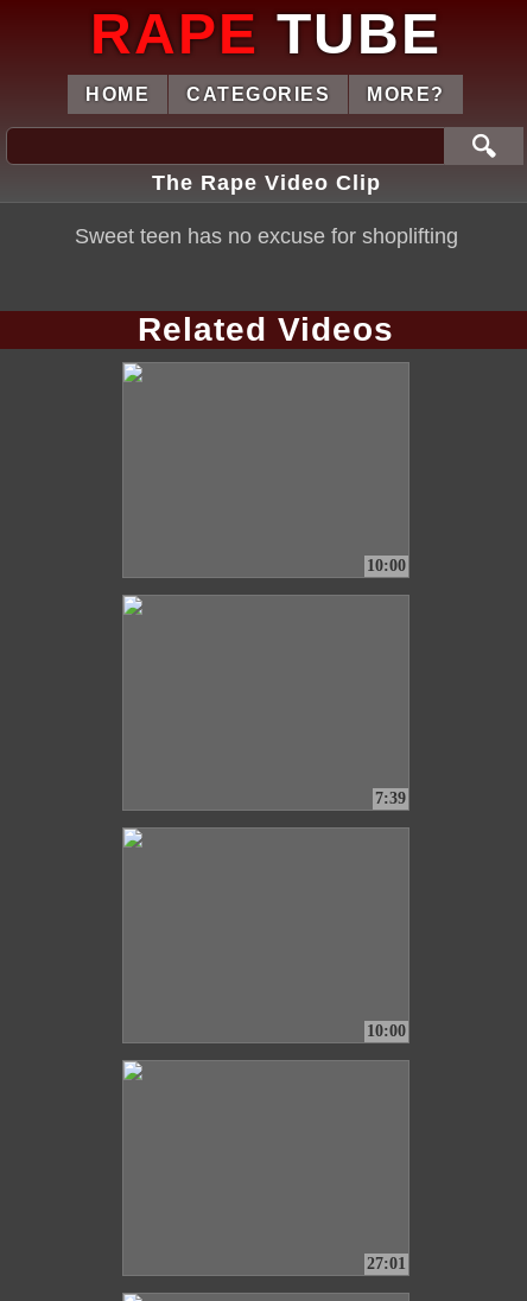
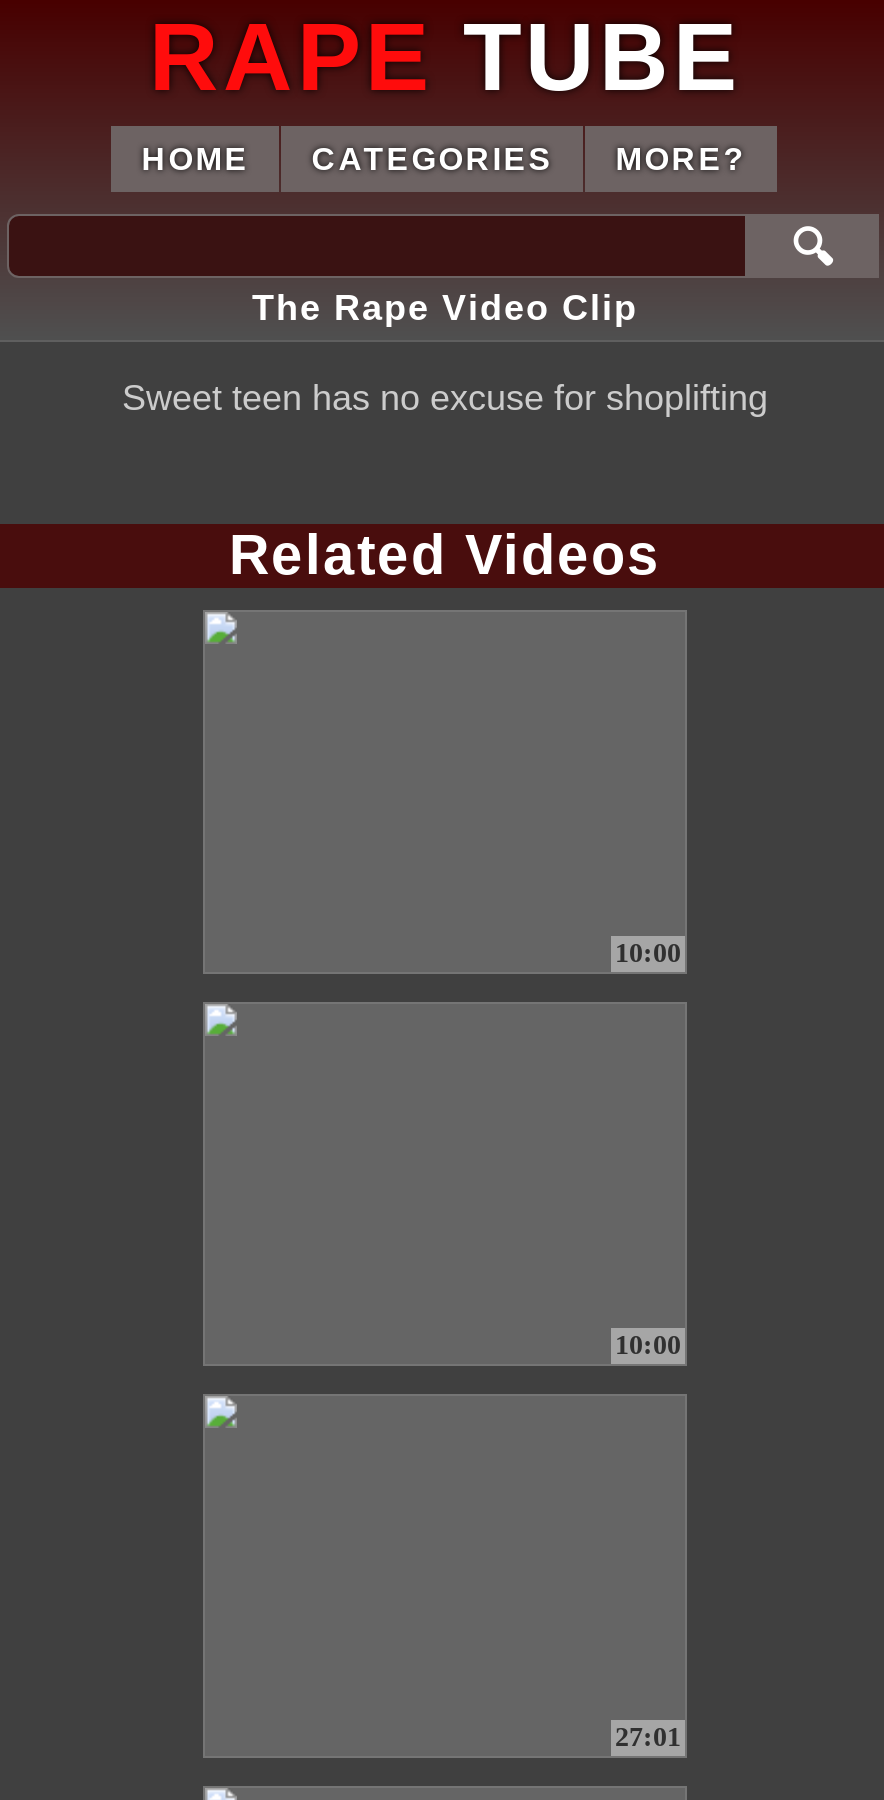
[375,789,406,807] 7:39 -> none

